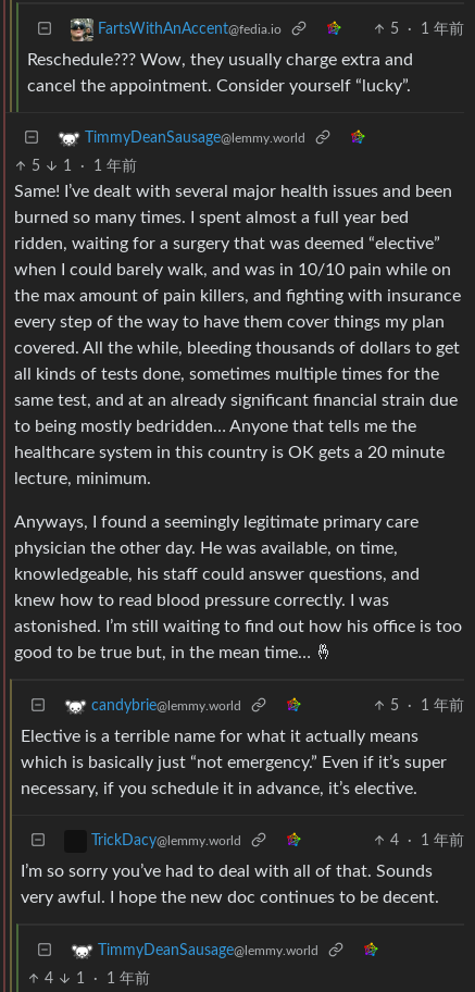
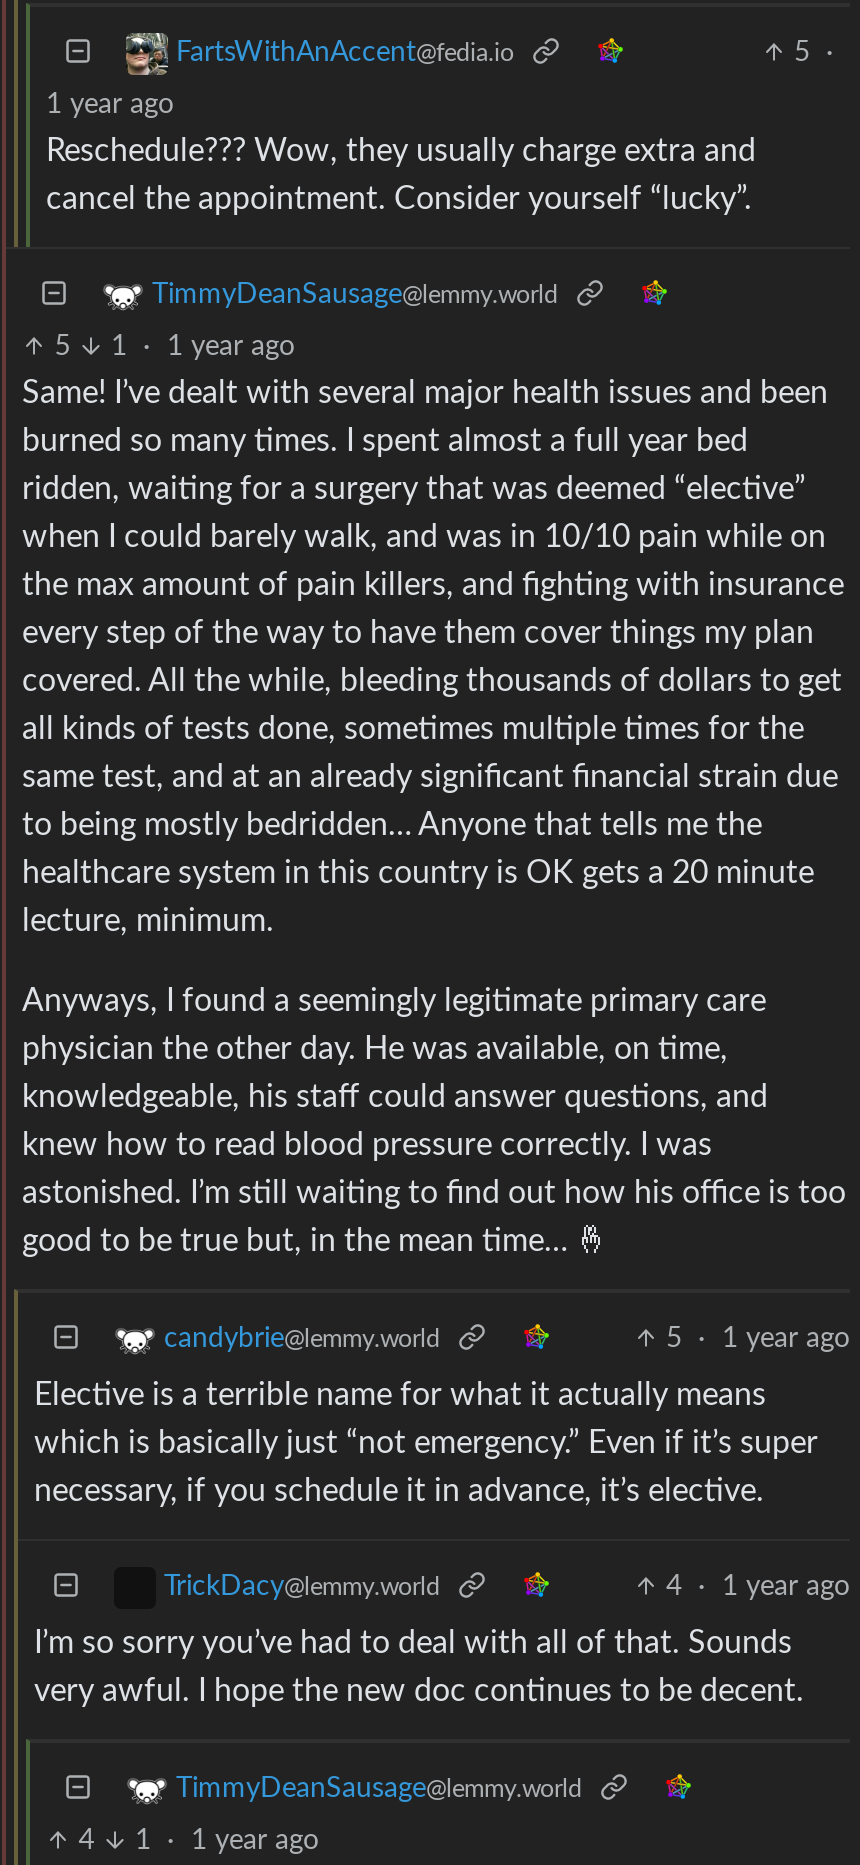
[390,22,464,37] 5 · 1 年前 -> [46,39,834,119] 5 · | 1 year ago
[32,159,136,174] 5 1 · 1 年前 -> [54,333,295,361] 5 1 · 1 year ago
[390,698,464,714] 5 · 1 年前 -> [666,1325,850,1353] 5 · 1 year ago
[390,833,464,848] 4 · 1 年前 -> [666,1573,850,1601] 4 · 1 year ago
[45,971,149,987] 4 1 · 1 年前 -> [78,1827,319,1855] 4 1 · 1 year ago

